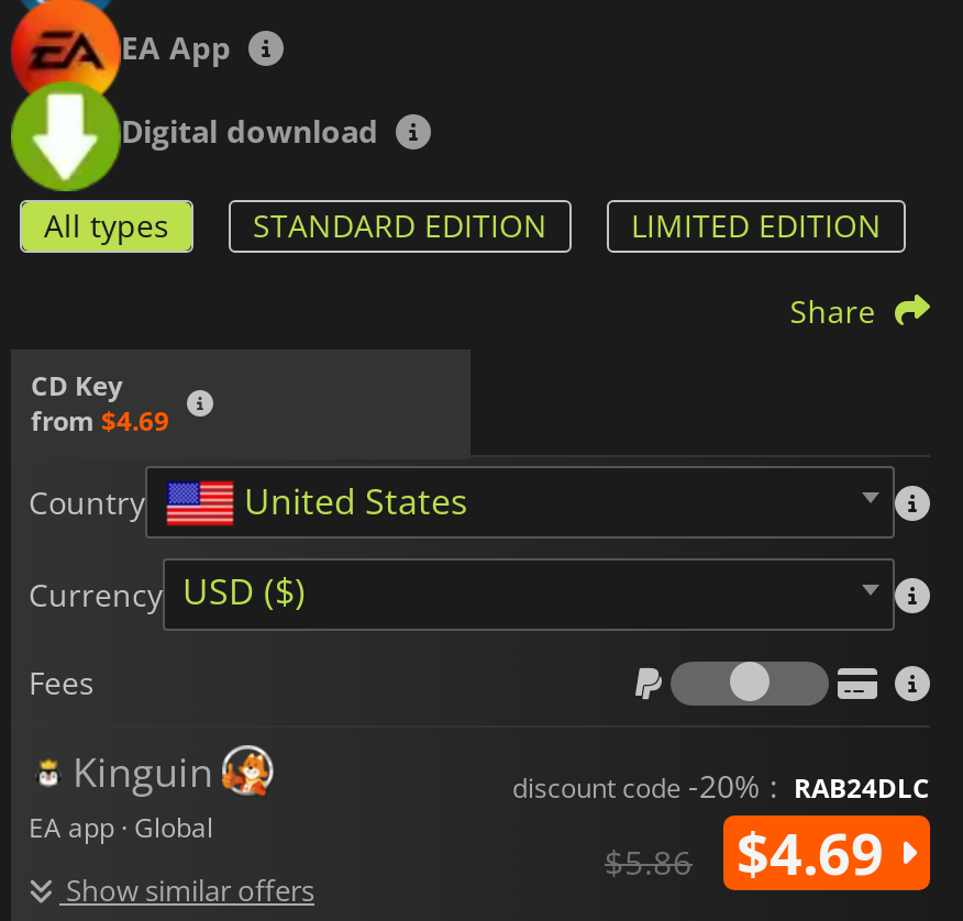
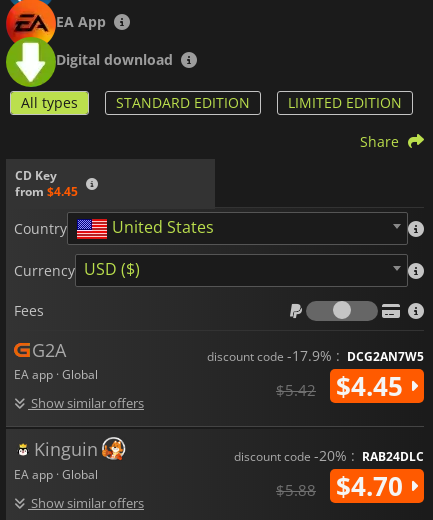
[31,401,169,439] from $4.69 -> [15,183,78,200] from $4.45
none -> [14,338,144,412] G2A | EA app · Global | Show similar offers
none -> [207,346,424,404] discount code -17.9% : DCG2AN7W5 | $5.42 | $4.45
[737,812,899,892] $4.69 -> [336,468,410,504] $4.70
[605,839,693,883] $5.86 -> [276,480,316,500] $5.88

